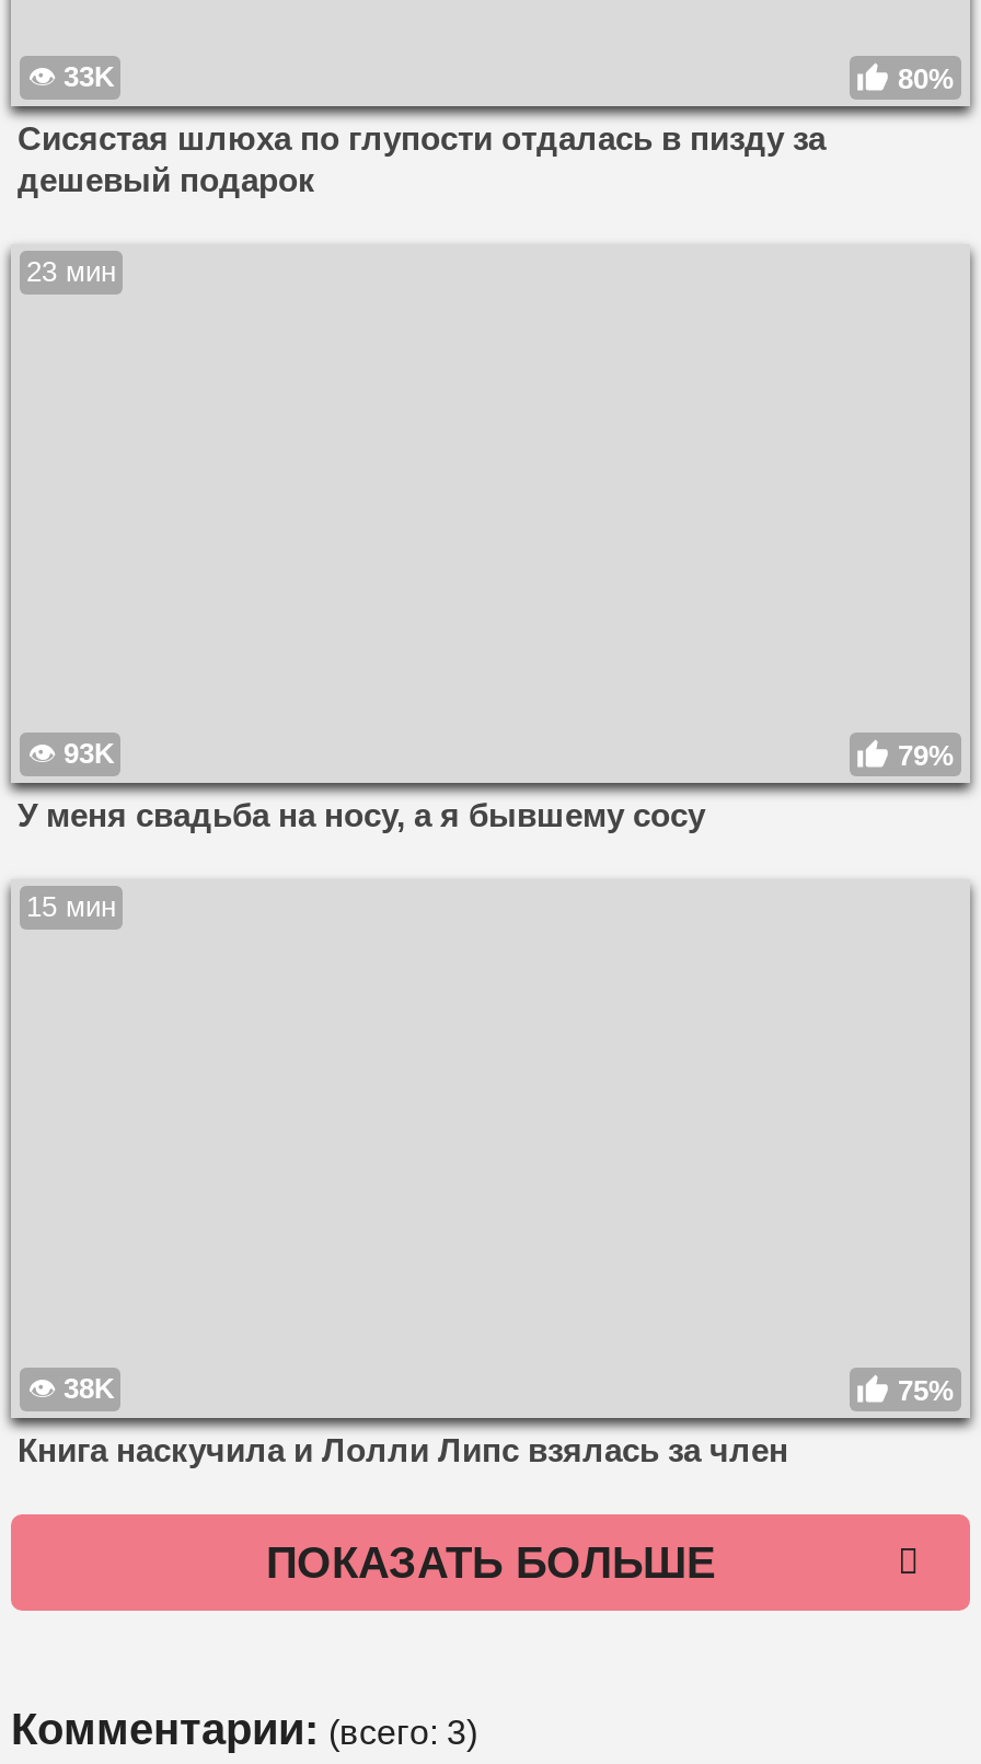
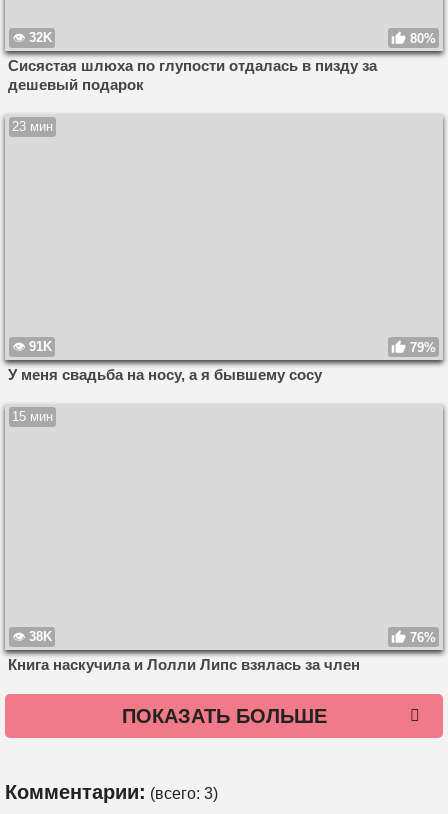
[64,59,114,92] 33K -> [29,30,52,45] 32K
[64,737,114,770] 93K -> [29,339,52,354] 91K
[898,1375,955,1408] 75% -> [410,630,436,645] 76%

